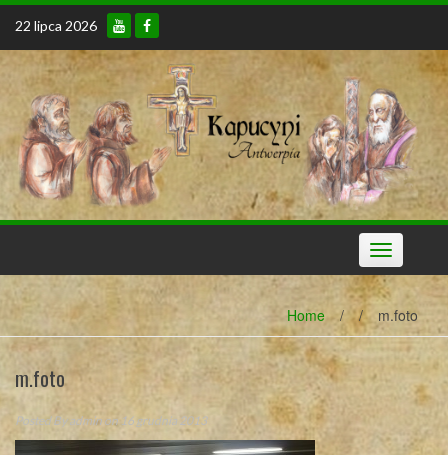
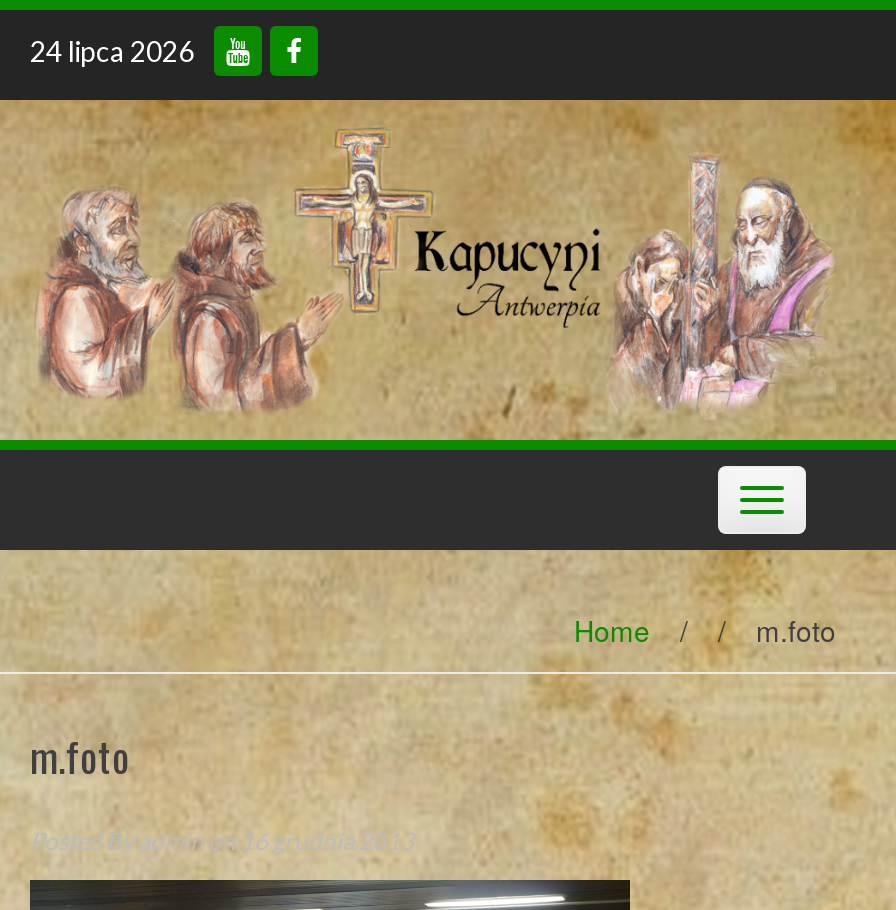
[15,17,97,34] 22 lipca 2026 -> [30,34,194,68] 24 lipca 2026

